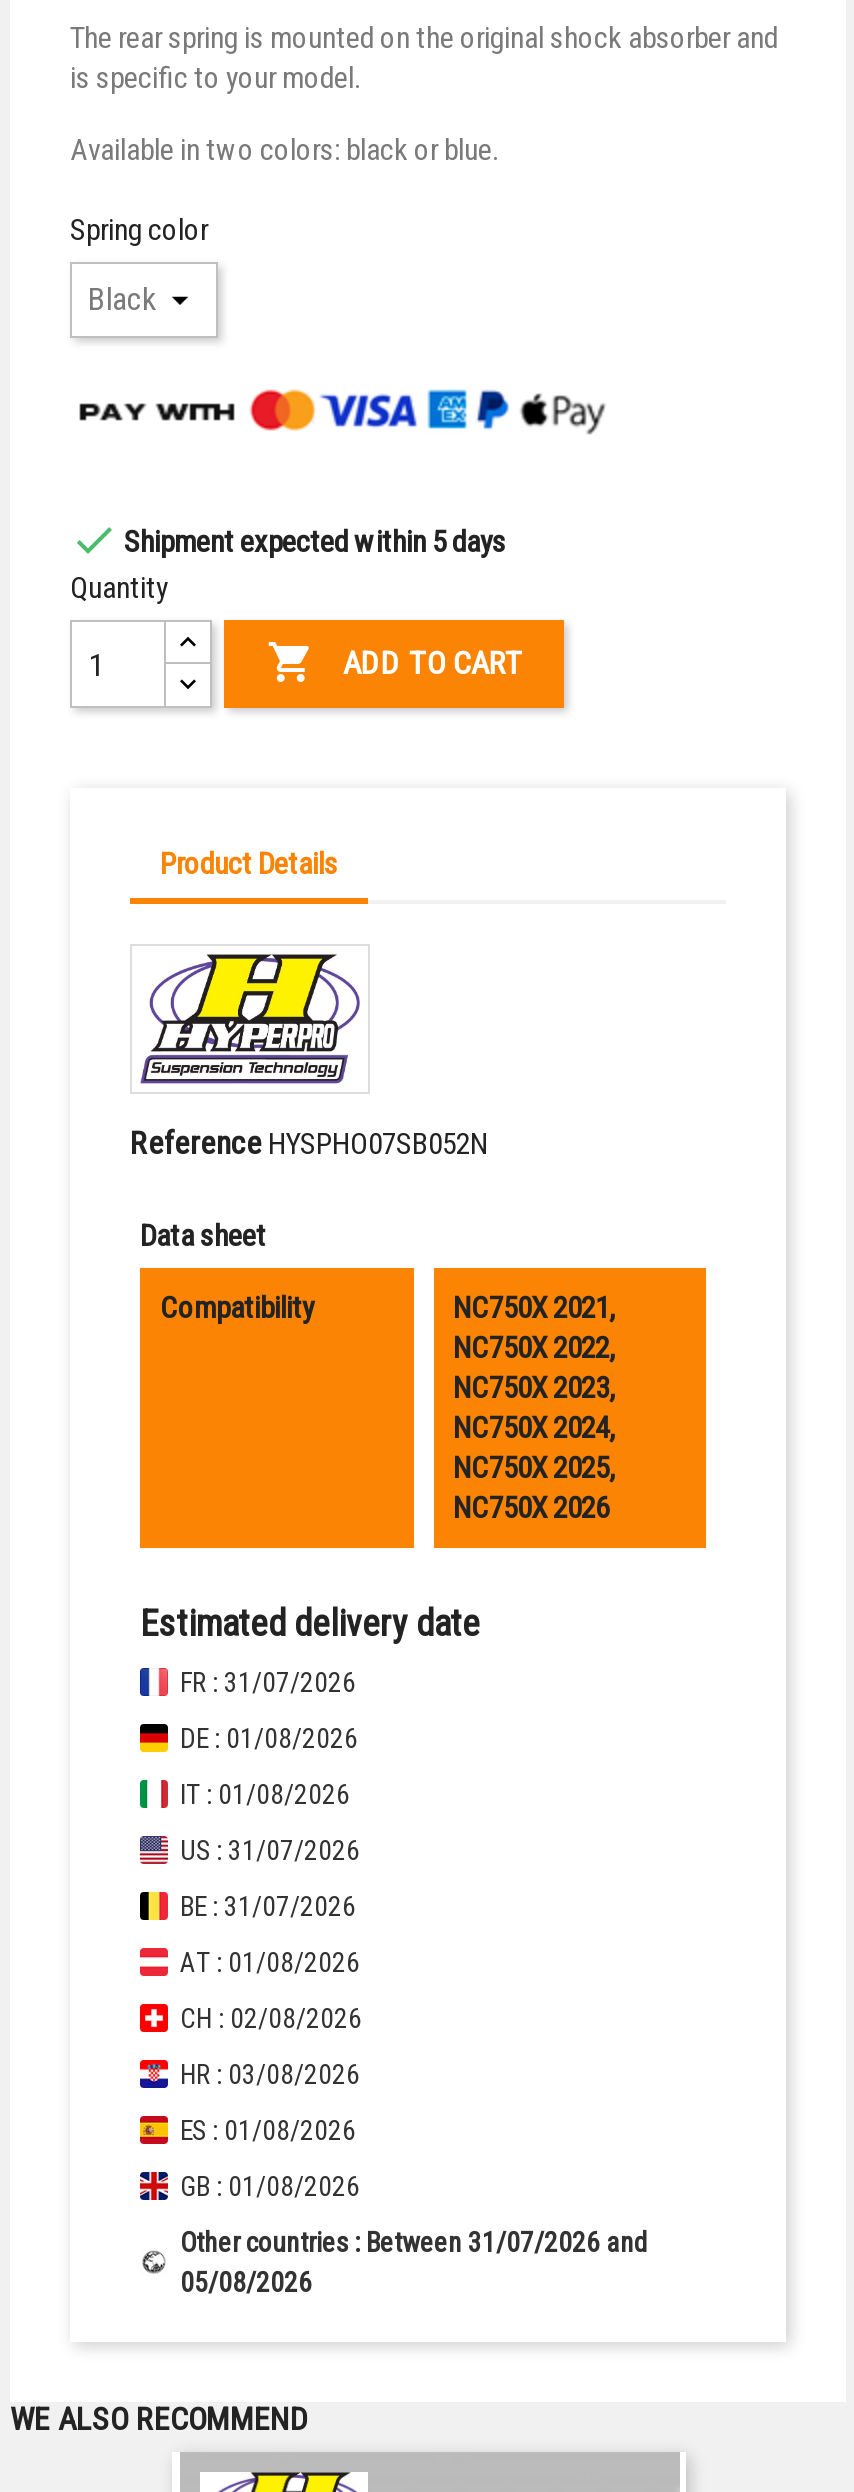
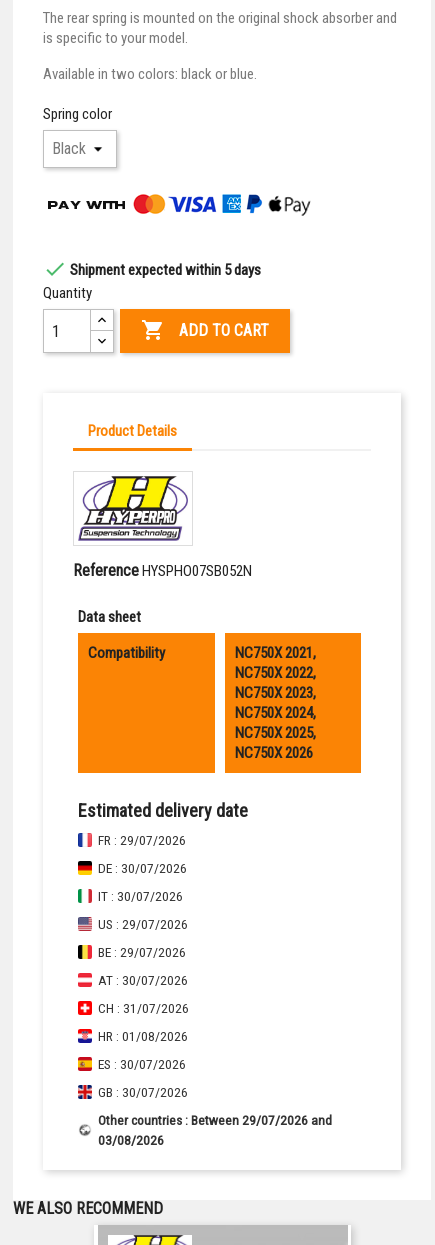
[180,1666,356,1698] FR : 31/07/2026 -> [98,832,186,848] FR : 29/07/2026
[180,1722,358,1754] DE : 01/08/2026 -> [98,860,187,876] DE : 30/07/2026
[180,1778,350,1810] IT : 01/08/2026 -> [98,888,183,904] IT : 30/07/2026
[180,1834,360,1866] US : 31/07/2026 -> [98,916,188,932] US : 29/07/2026
[180,1890,356,1922] BE : 31/07/2026 -> [98,944,186,960] BE : 29/07/2026
[180,1946,360,1978] AT : 01/08/2026 -> [98,972,188,988] AT : 30/07/2026
[180,2002,362,2034] CH : 02/08/2026 -> [98,1000,189,1016] CH : 31/07/2026
[180,2058,360,2090] HR : 03/08/2026 -> [98,1028,188,1044] HR : 01/08/2026
[180,2114,356,2146] ES : 01/08/2026 -> [98,1056,186,1072] ES : 30/07/2026
[180,2170,360,2202] GB : 01/08/2026 -> [98,1084,188,1100] GB : 30/07/2026
[180,2226,648,2258] Other countries : Between 31/07/2026 and -> [98,1112,332,1128] Other countries : Between 29/07/2026 and
[180,2266,312,2298] 05/08/2026 -> [98,1132,164,1148] 03/08/2026

